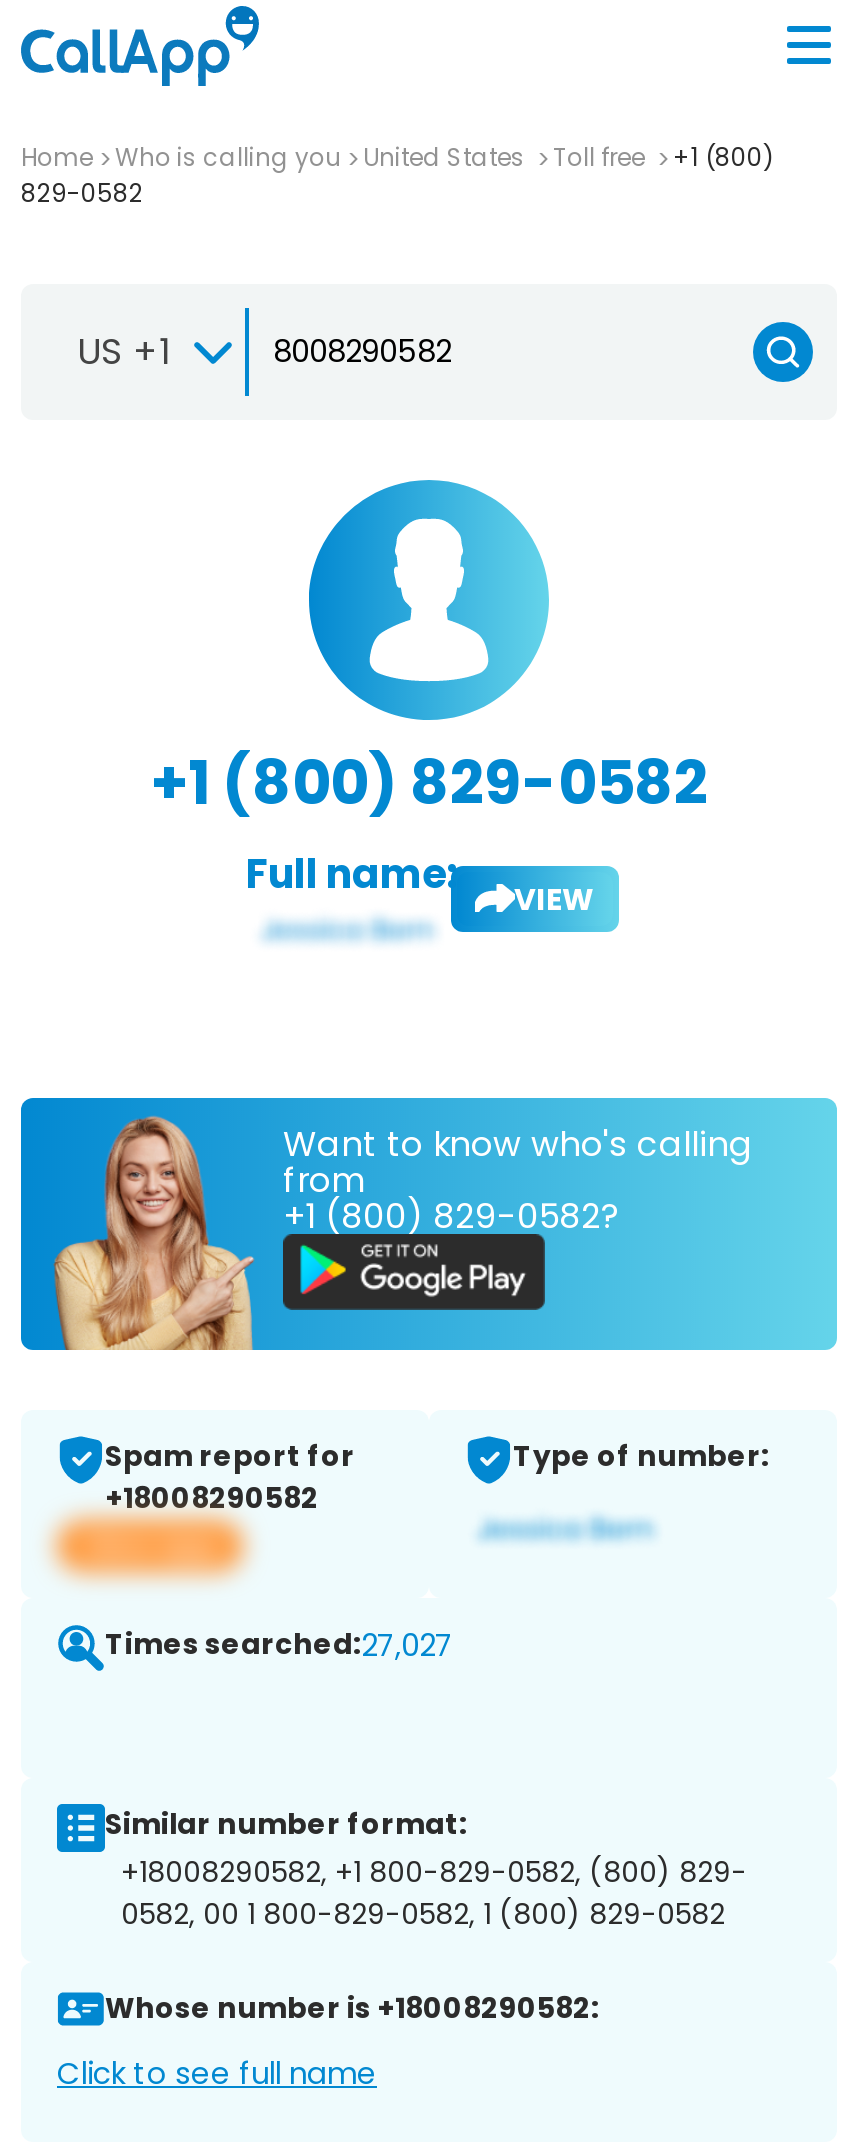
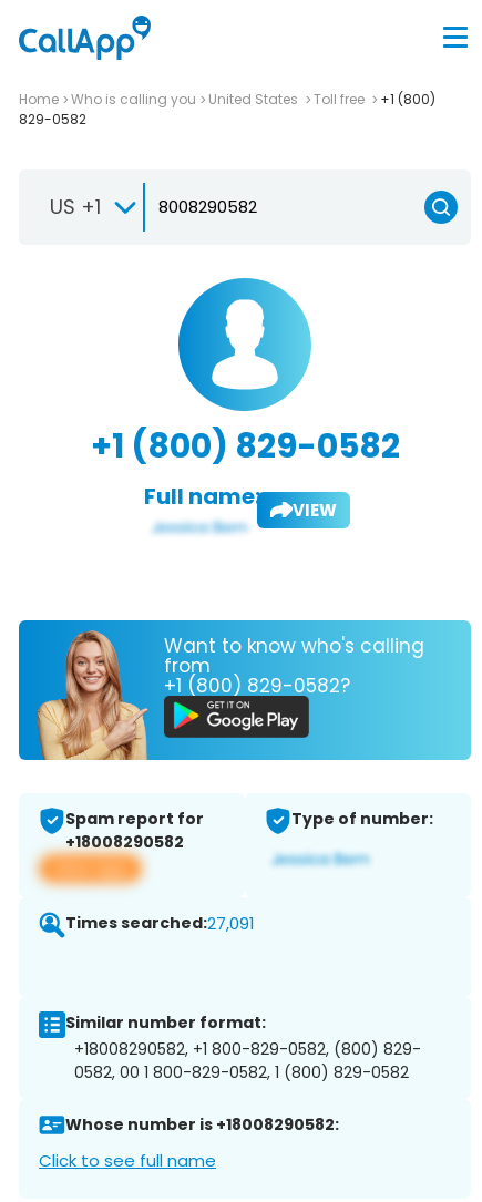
[105,1624,453,1666] Times searched:27,027 -> [65,912,255,935] Times searched:27,091

